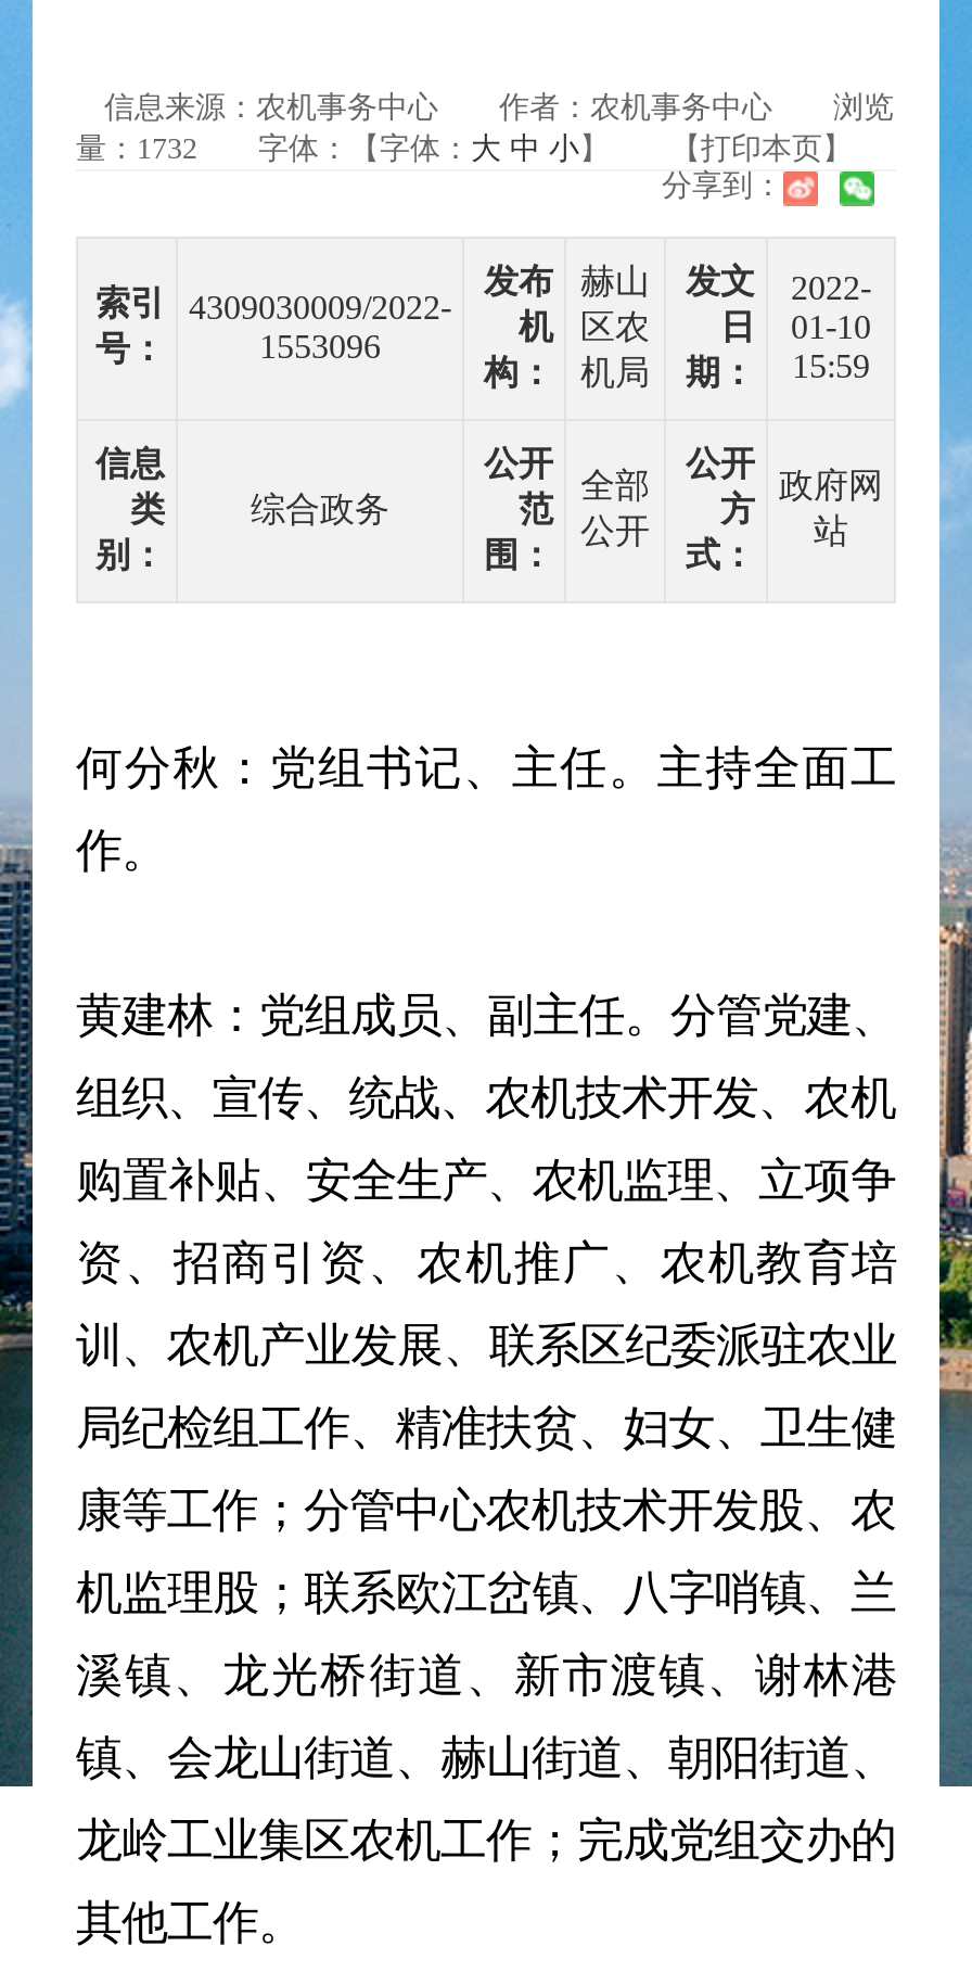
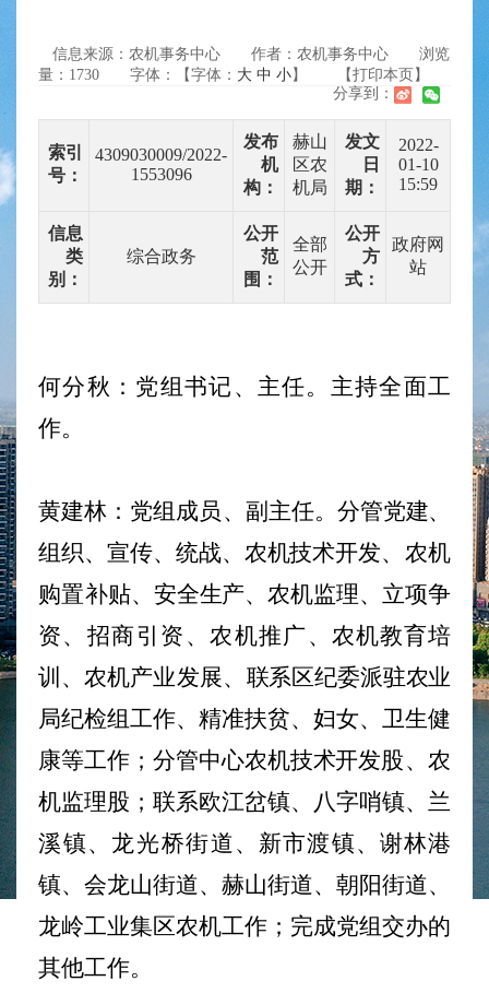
[76,132,853,165] 量：1732 字体：【字体：大 中 小】 【打印本页】 -> [38,67,429,83] 量：1730 字体：【字体：大 中 小】 【打印本页】

